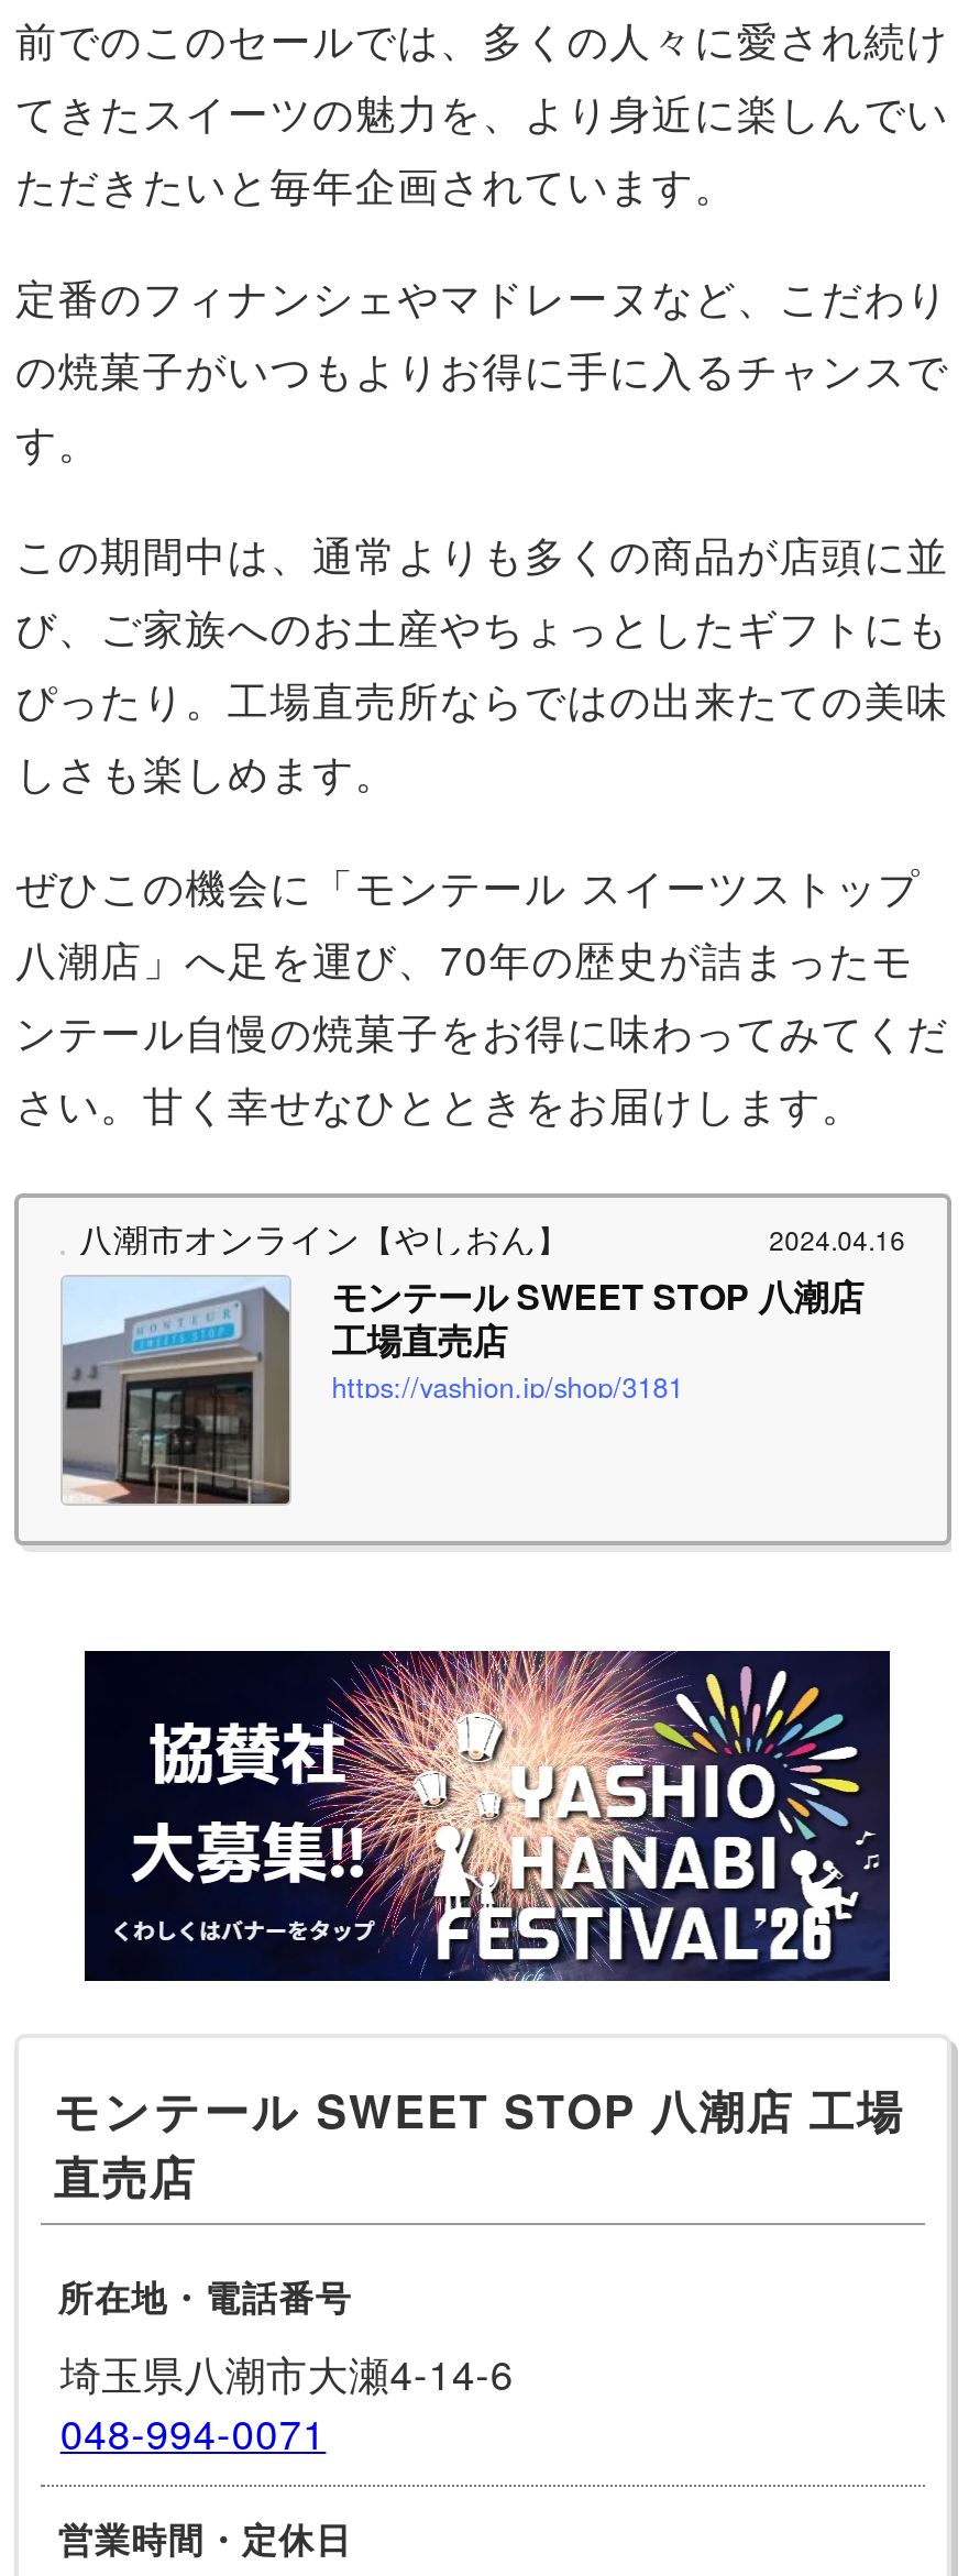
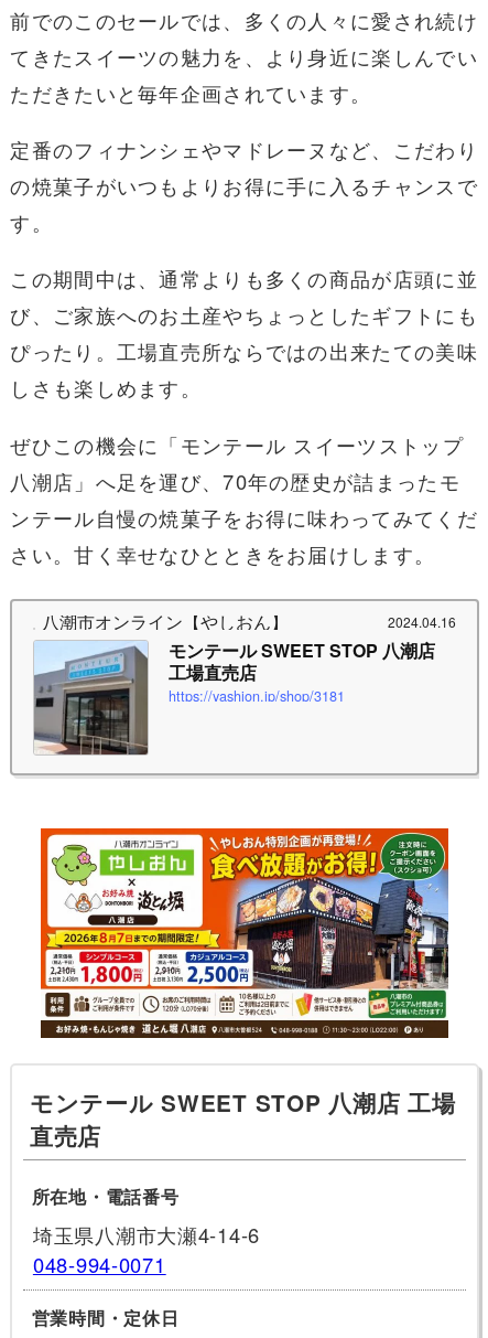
[76,1649,892,1983] [image] -> [40,827,449,1039] [image]

